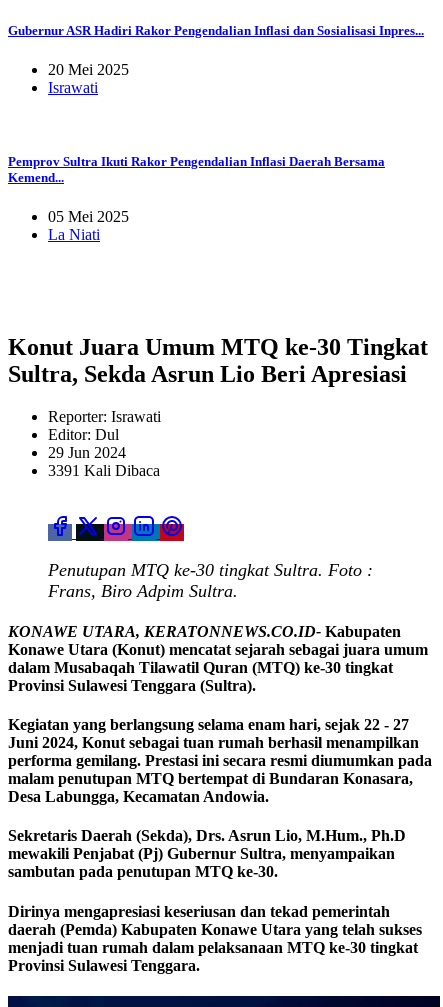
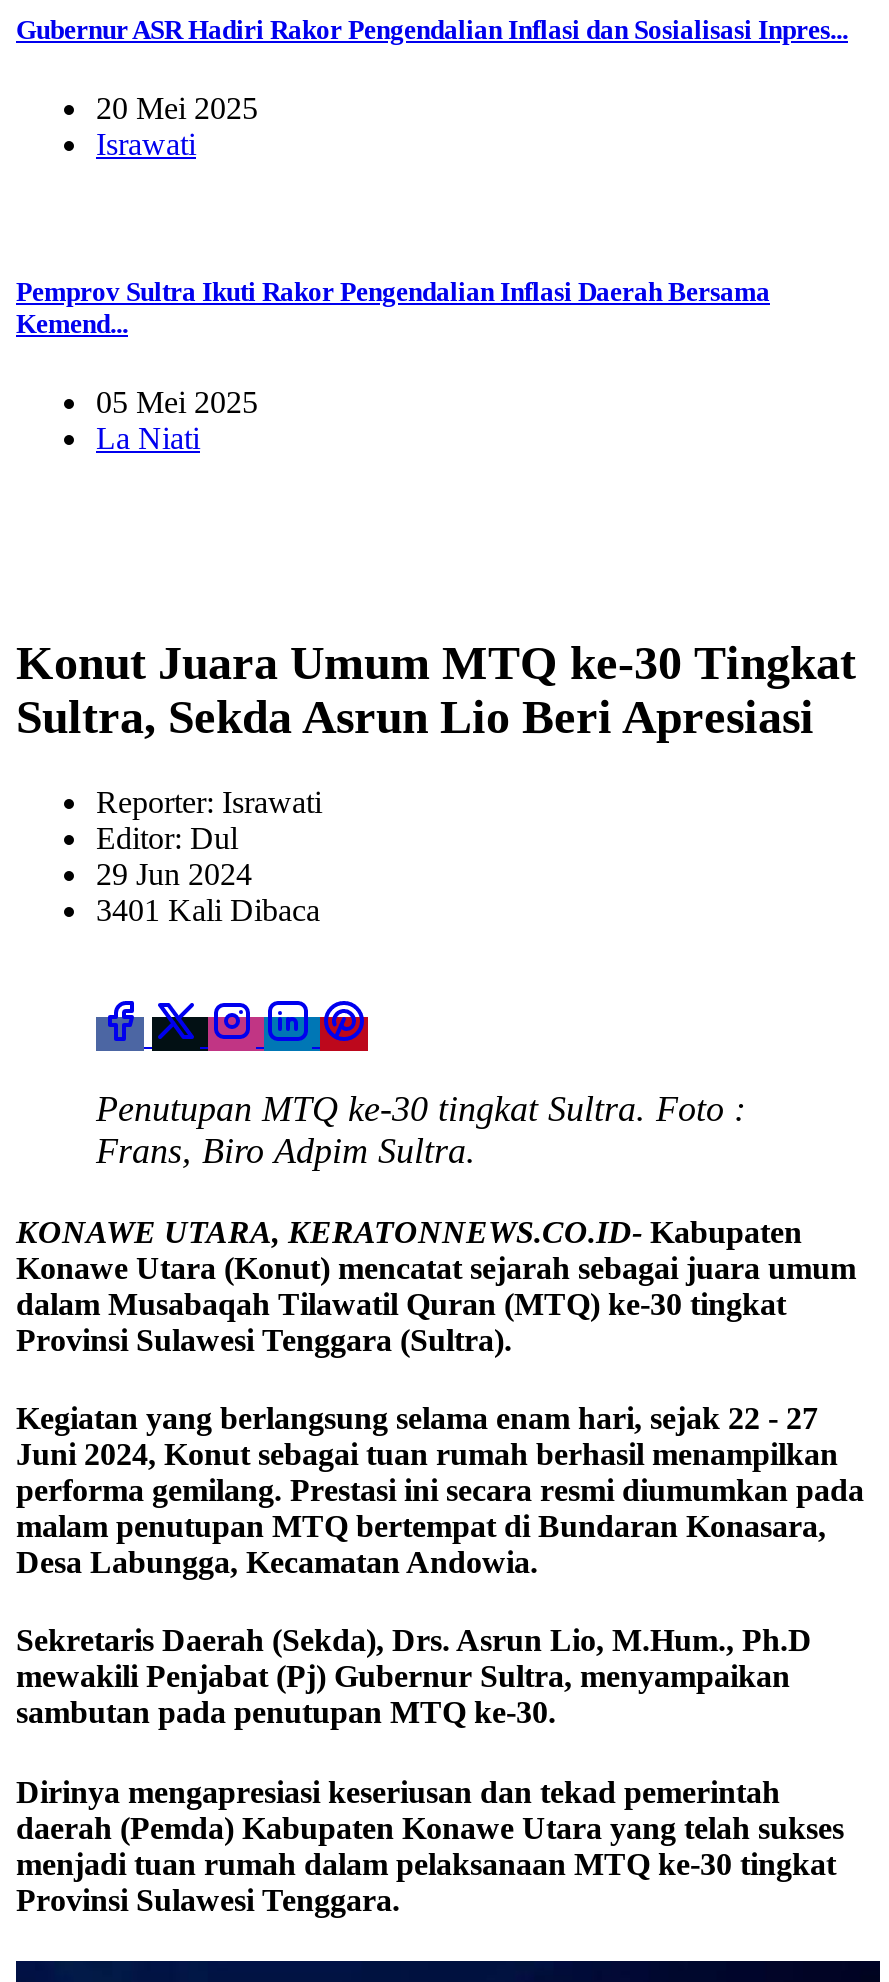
[48,462,160,479] 3391 Kali Dibaca -> [96,892,320,926] 3401 Kali Dibaca

